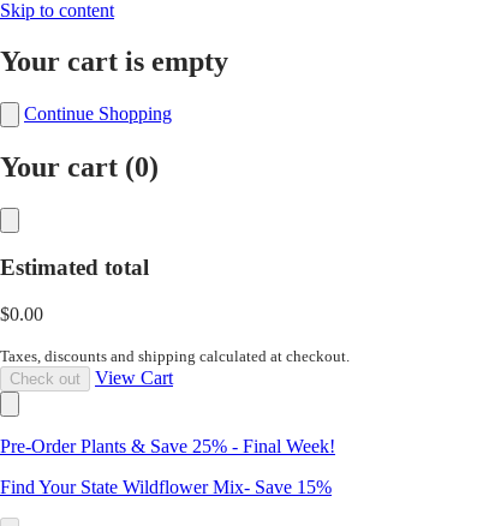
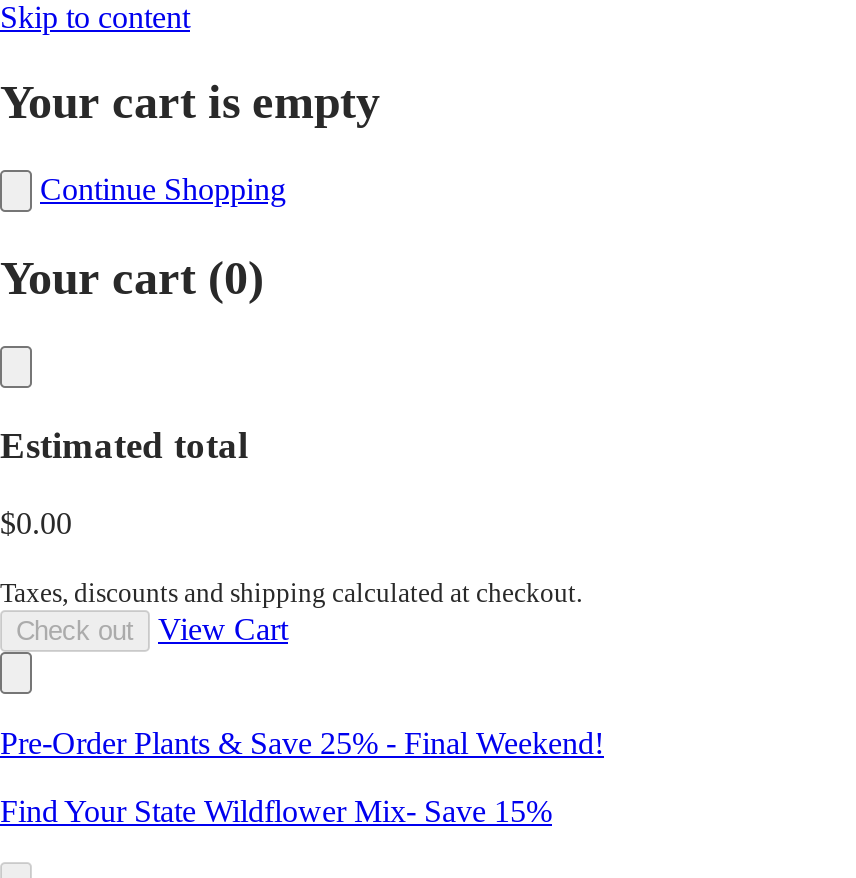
[0,436,335,456] Pre-Order Plants & Save 25% - Final Week! -> [0,726,604,760] Pre-Order Plants & Save 25% - Final Weekend!

